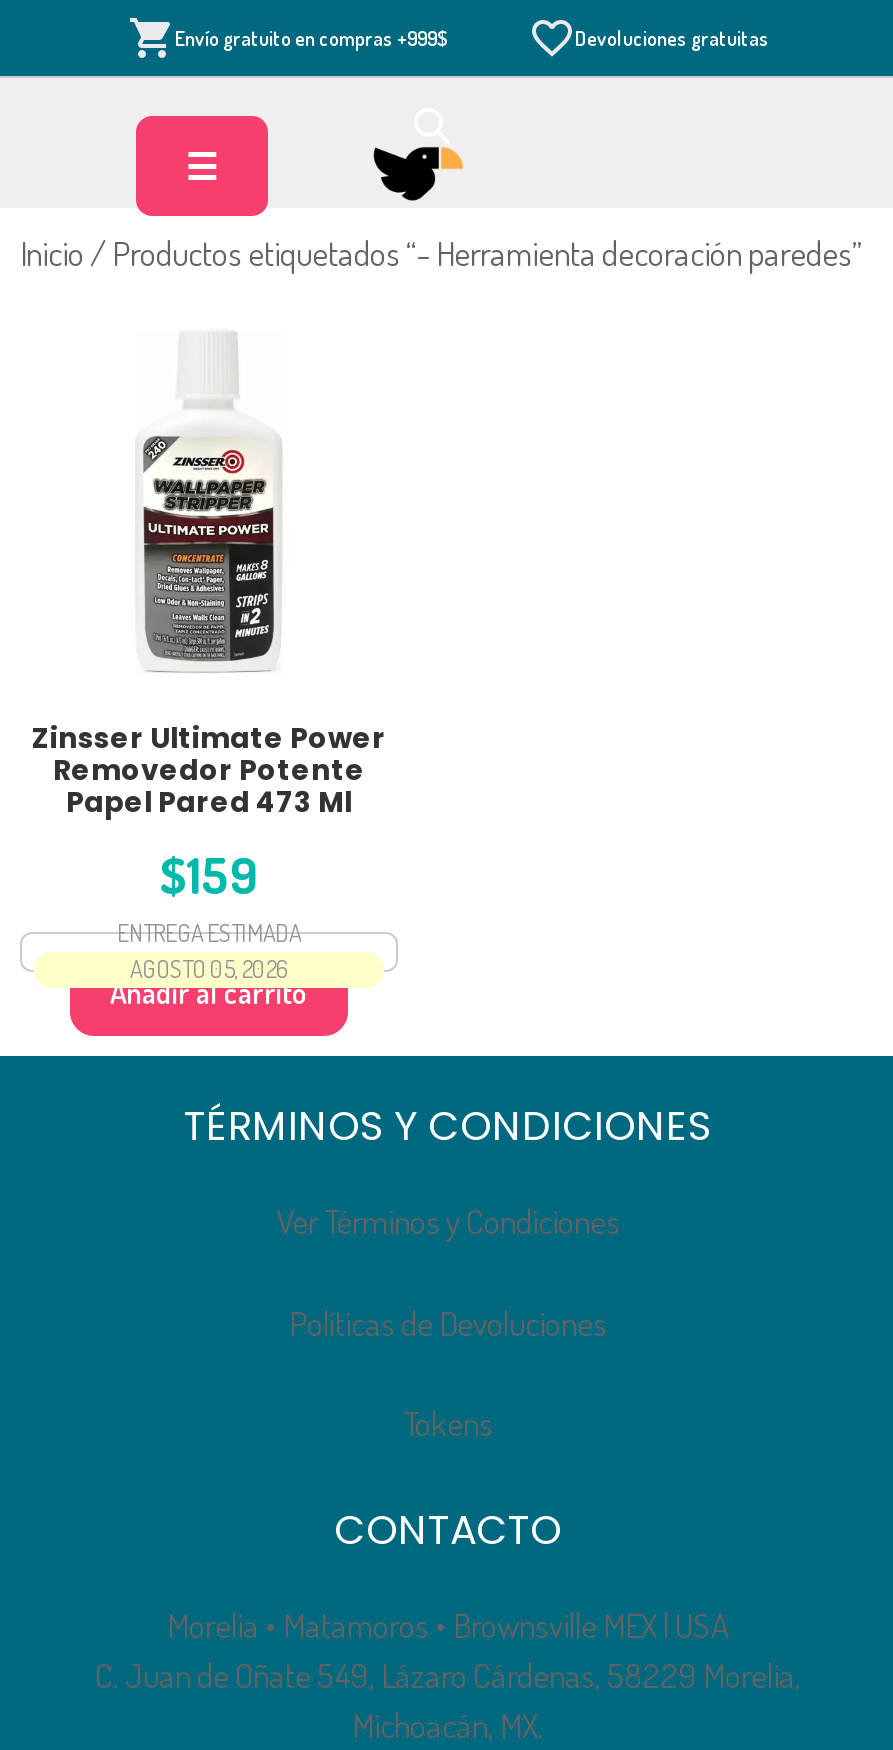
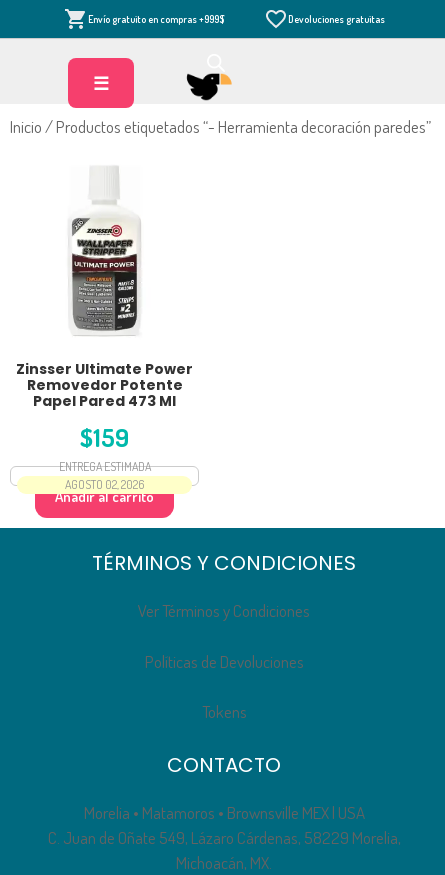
[130,954,288,984] AGOSTO 05, 2026 -> [65,477,144,492] AGOSTO 02, 2026

